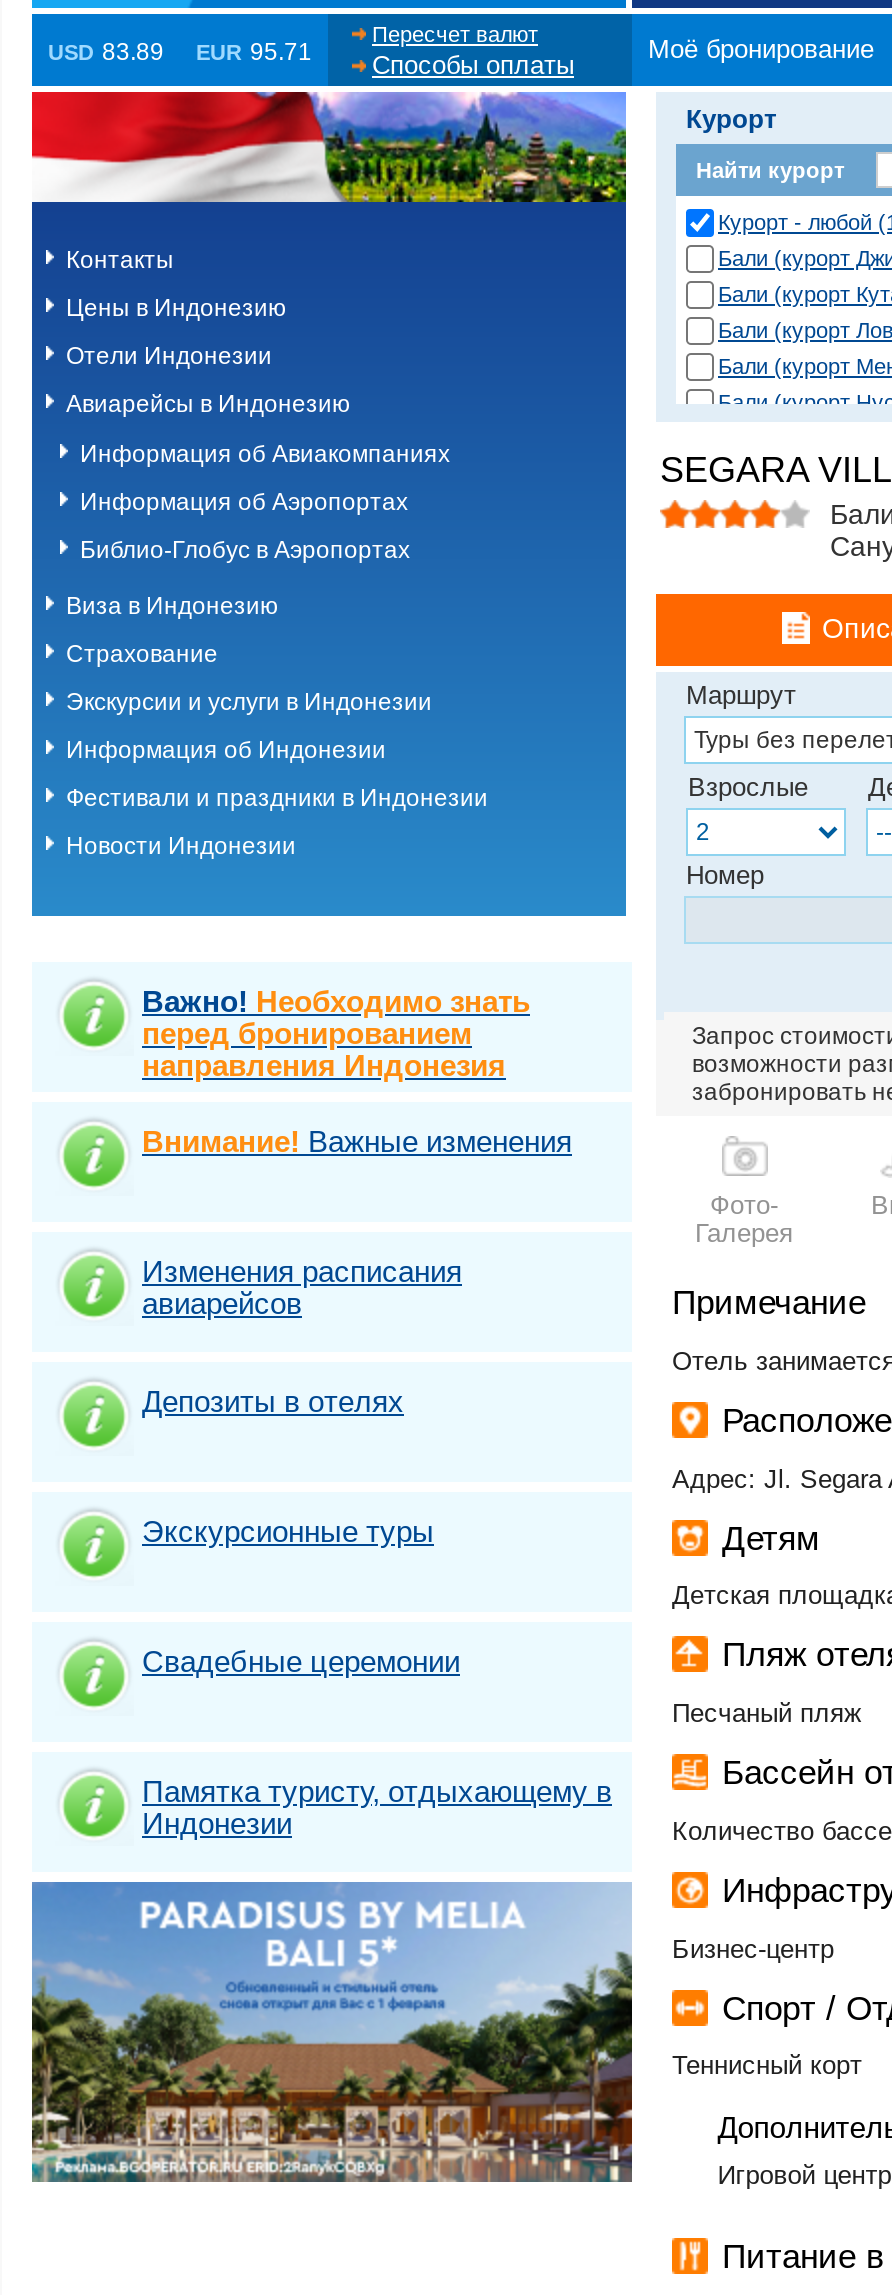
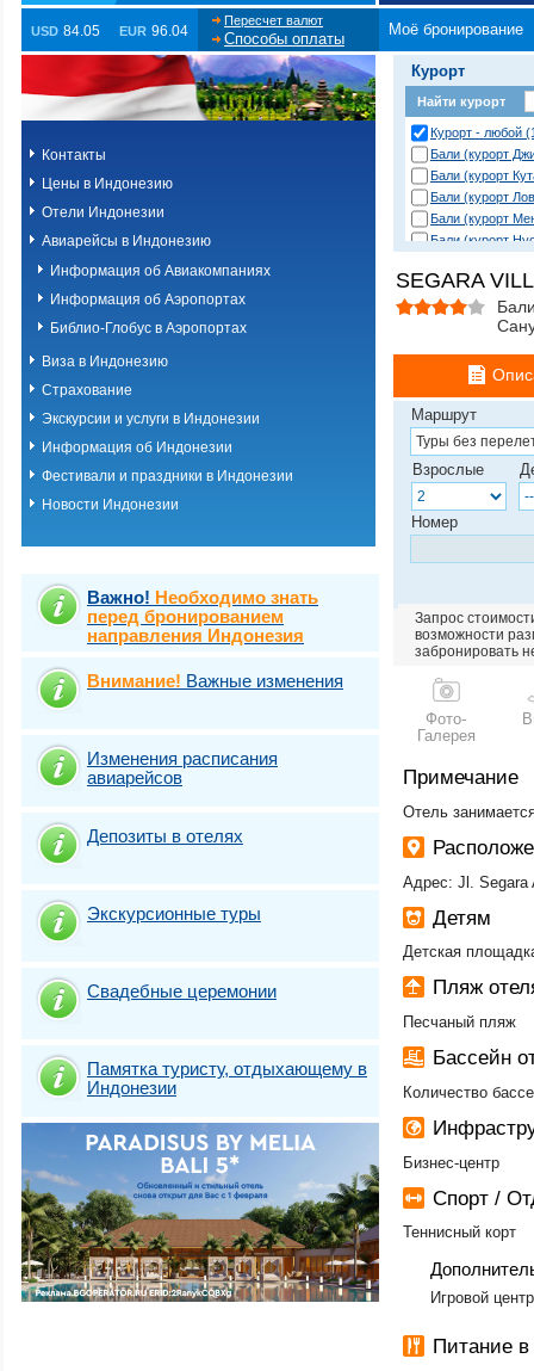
[48,38,164,66] USD 83.89 -> [31,23,100,39] USD 84.05
[196,38,312,66] EUR 95.71 -> [119,23,188,39] EUR 96.04

